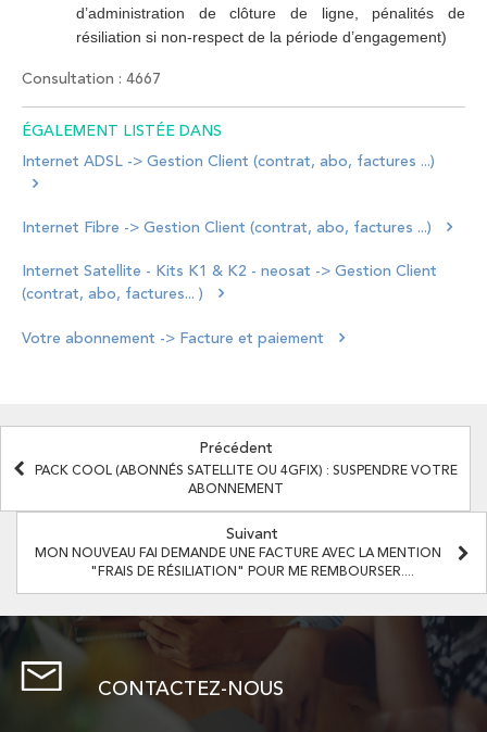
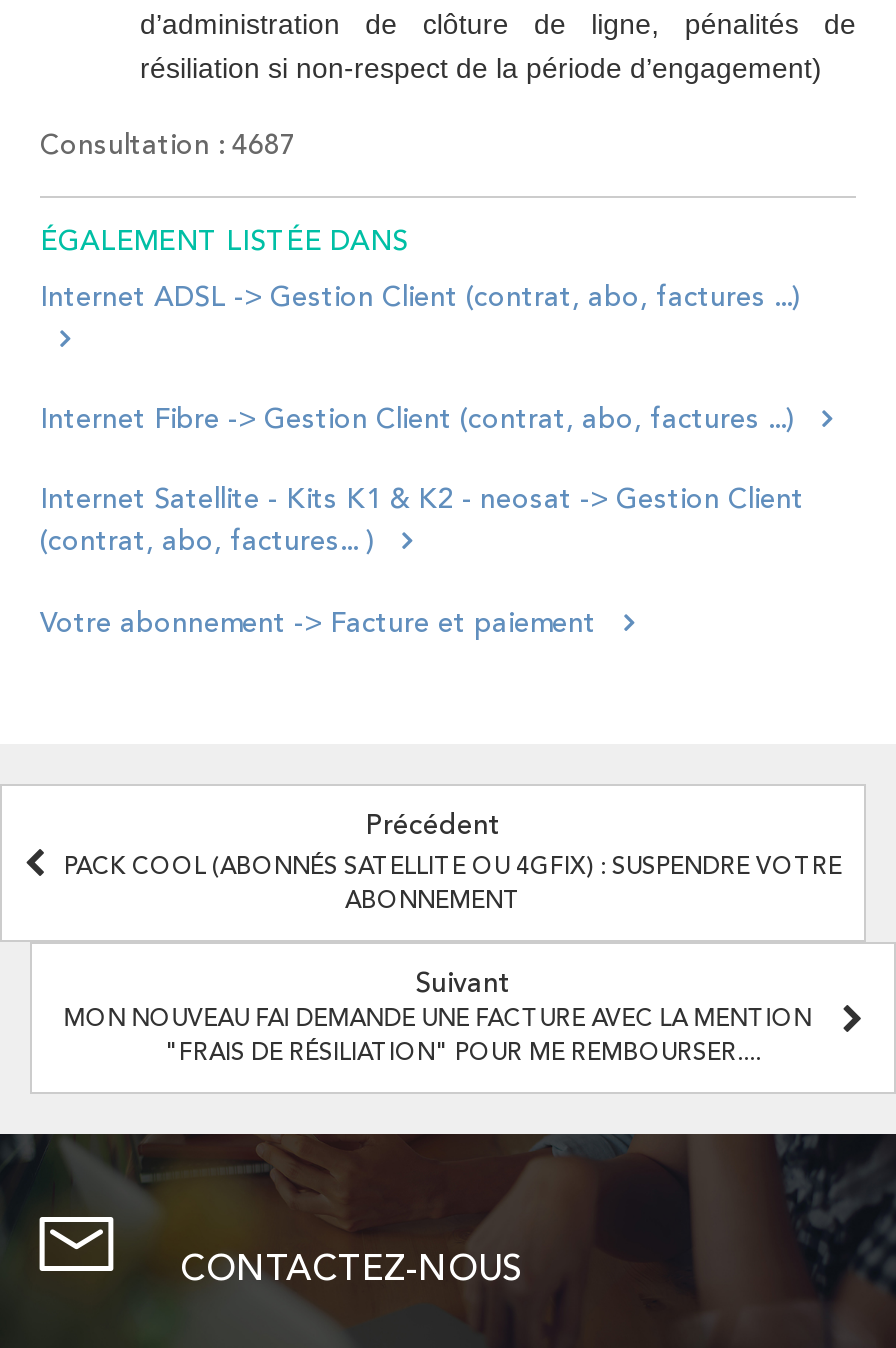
[22,72,161,87] Consultation : 4667 -> [40,132,296,160] Consultation : 4687

